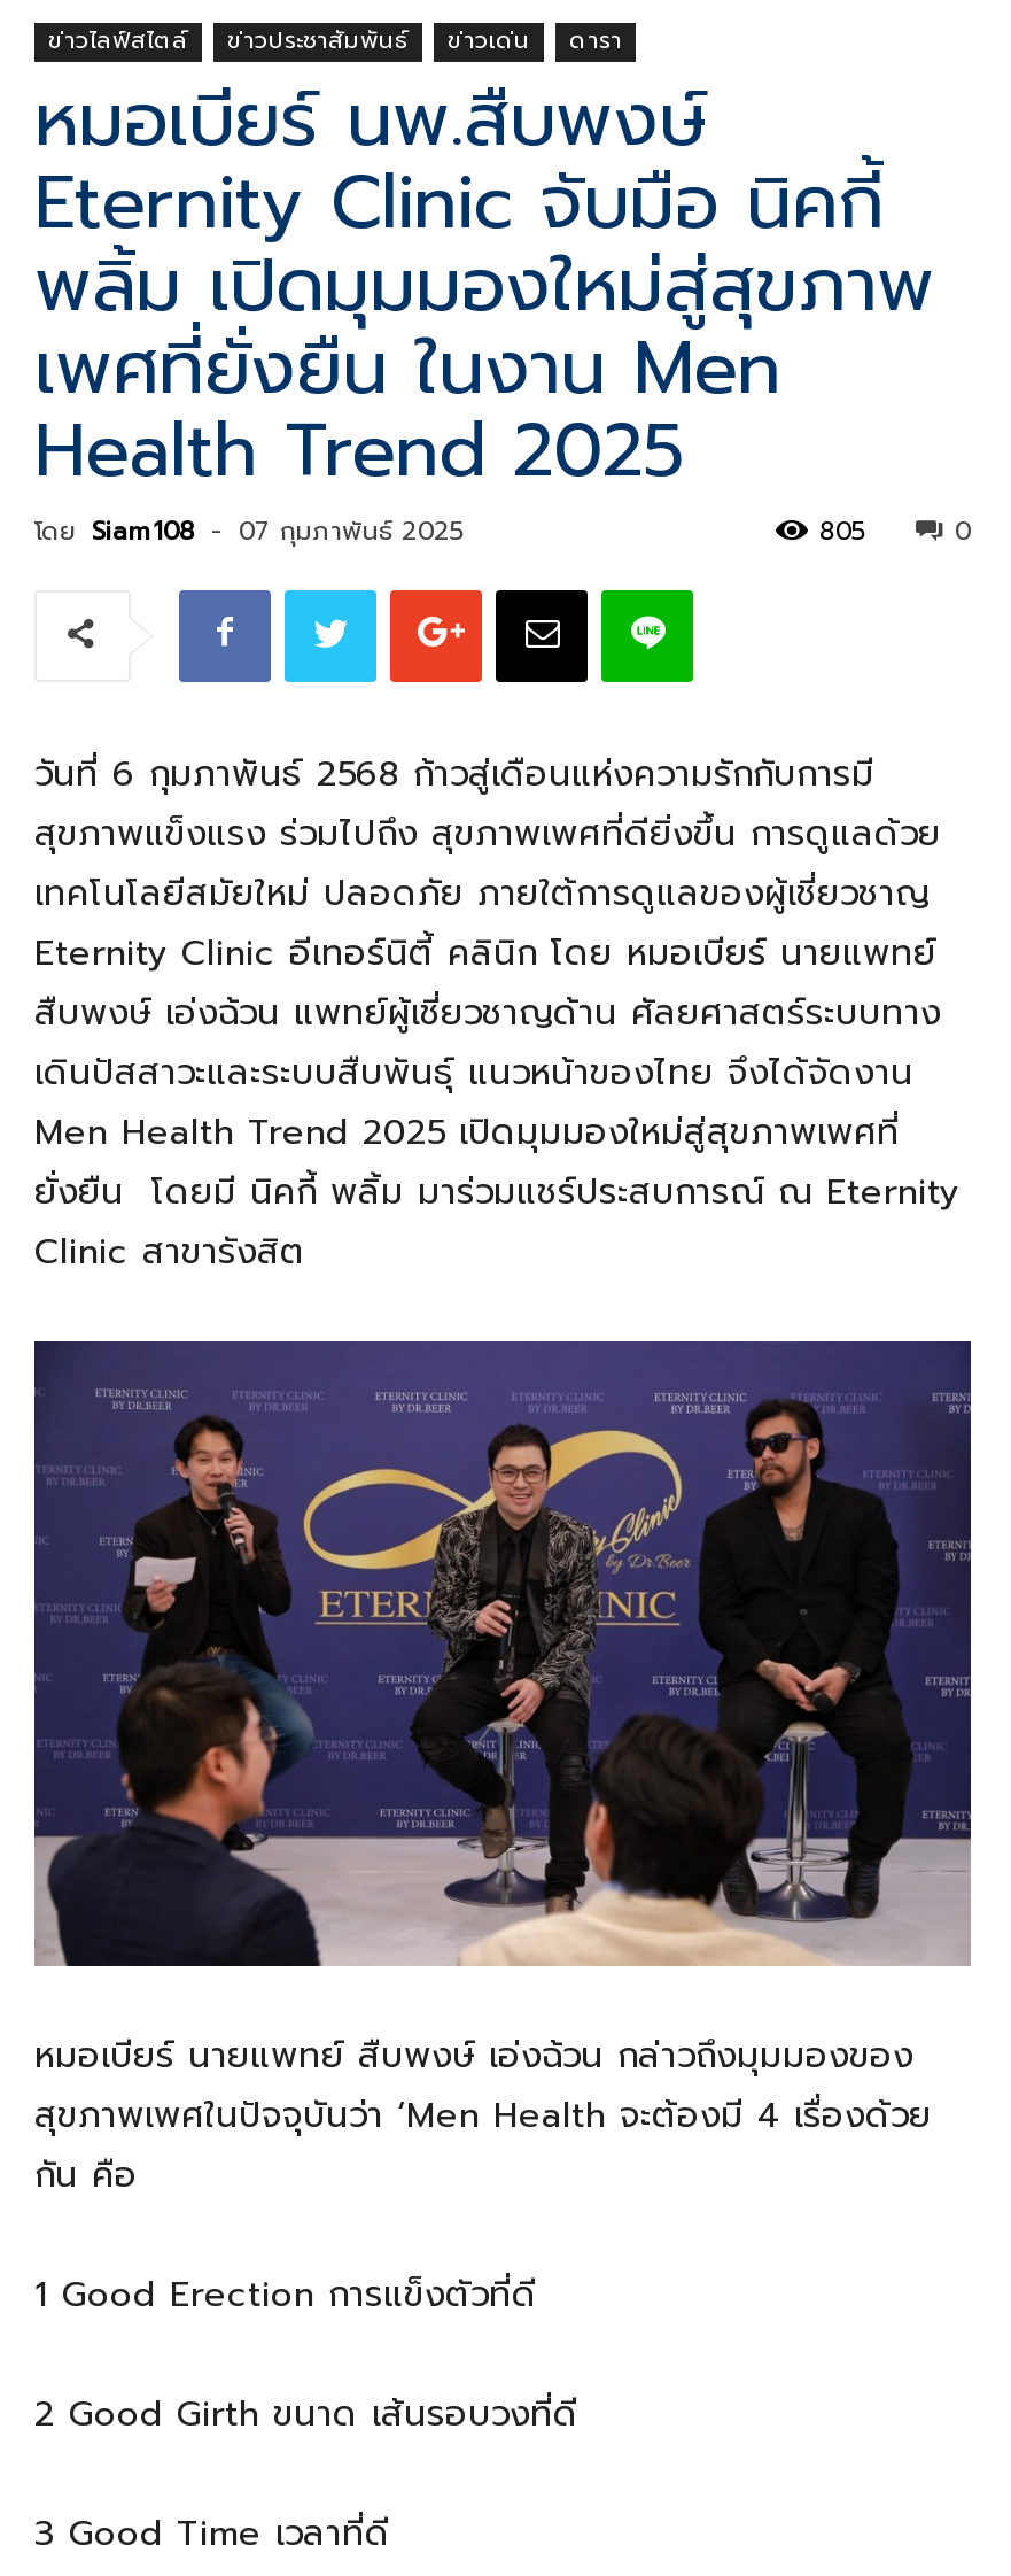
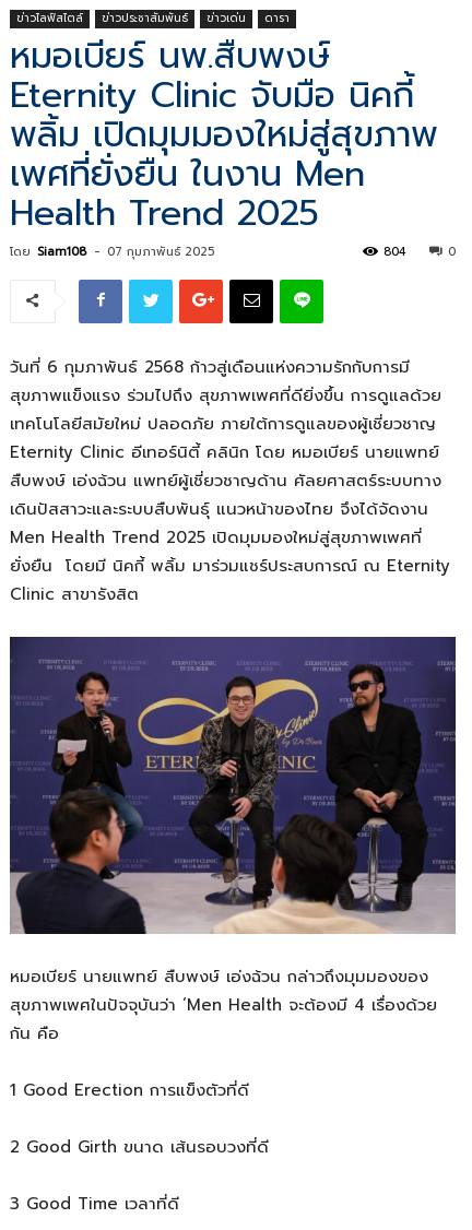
[819,512,865,551] 805 -> [383,243,405,261] 804

